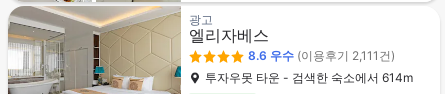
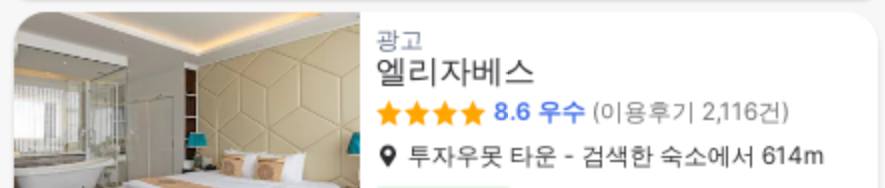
[248,48,395,63] 8.6 우수 (이용후기 2,111건) -> [494,96,790,126] 8.6 우수 (이용후기 2,116건)

